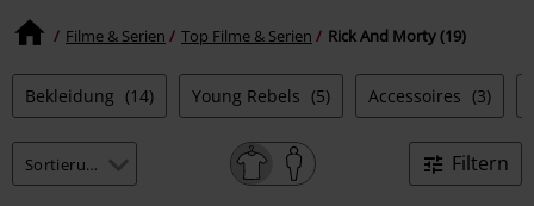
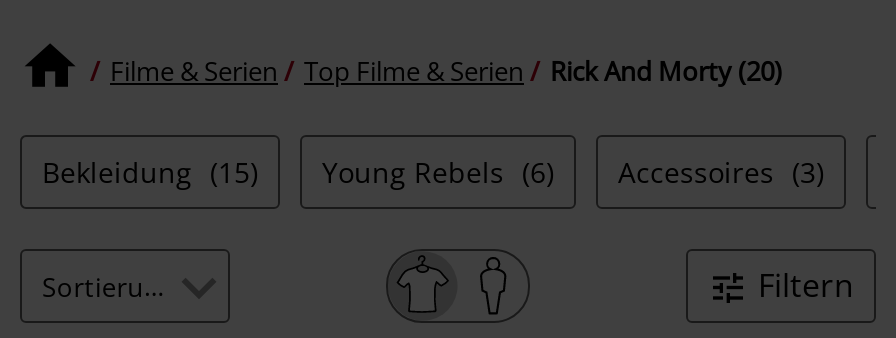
[328,25,466,46] Rick And Morty (19) -> [550,52,782,88] Rick And Morty (20)
[25,85,154,107] Bekleidung (14) -> [42,153,258,191] Bekleidung (15)
[192,85,330,107] Young Rebels (5) -> [322,153,554,191] Young Rebels (6)

